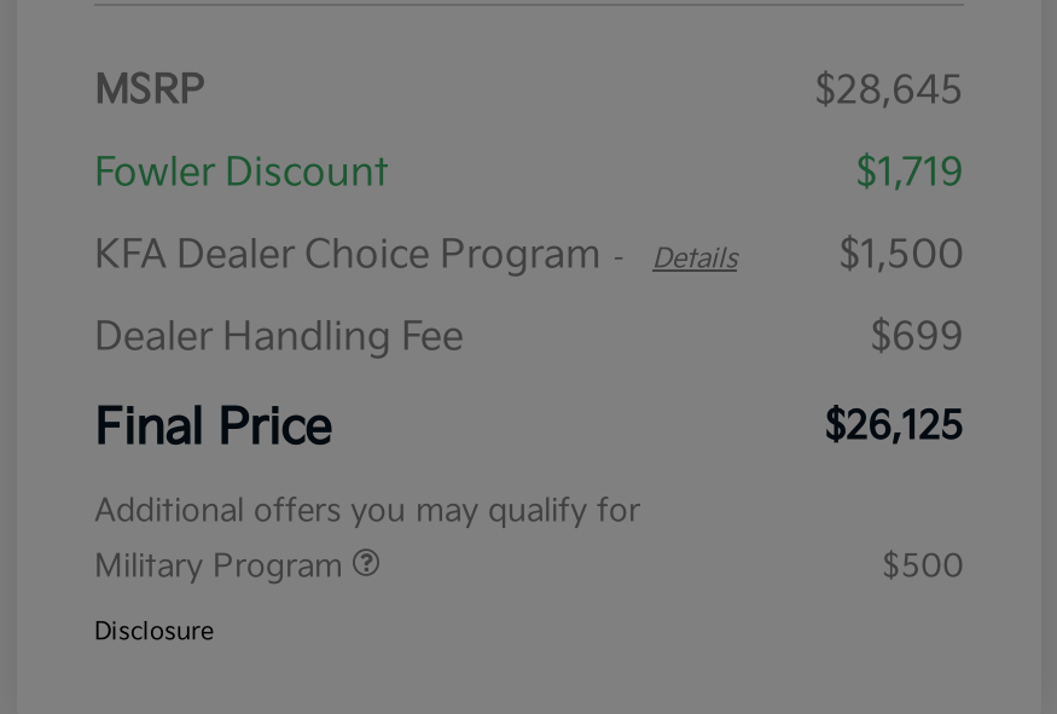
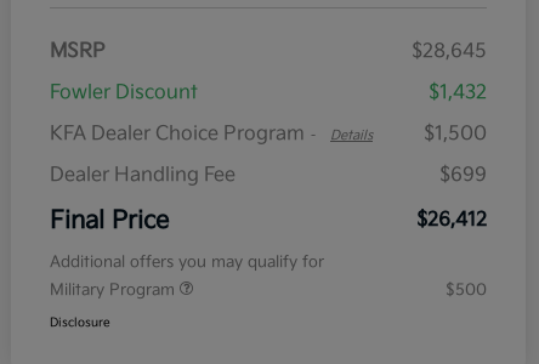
[855,151,964,196] $1,719 -> [429,81,487,104] $1,432
[824,404,964,450] $26,125 -> [416,208,487,232] $26,412

